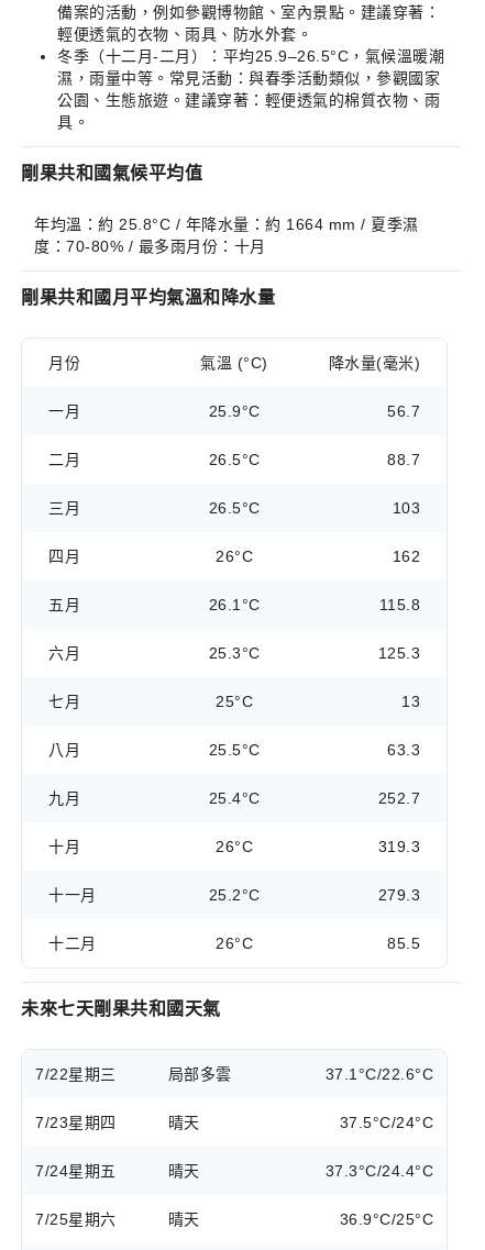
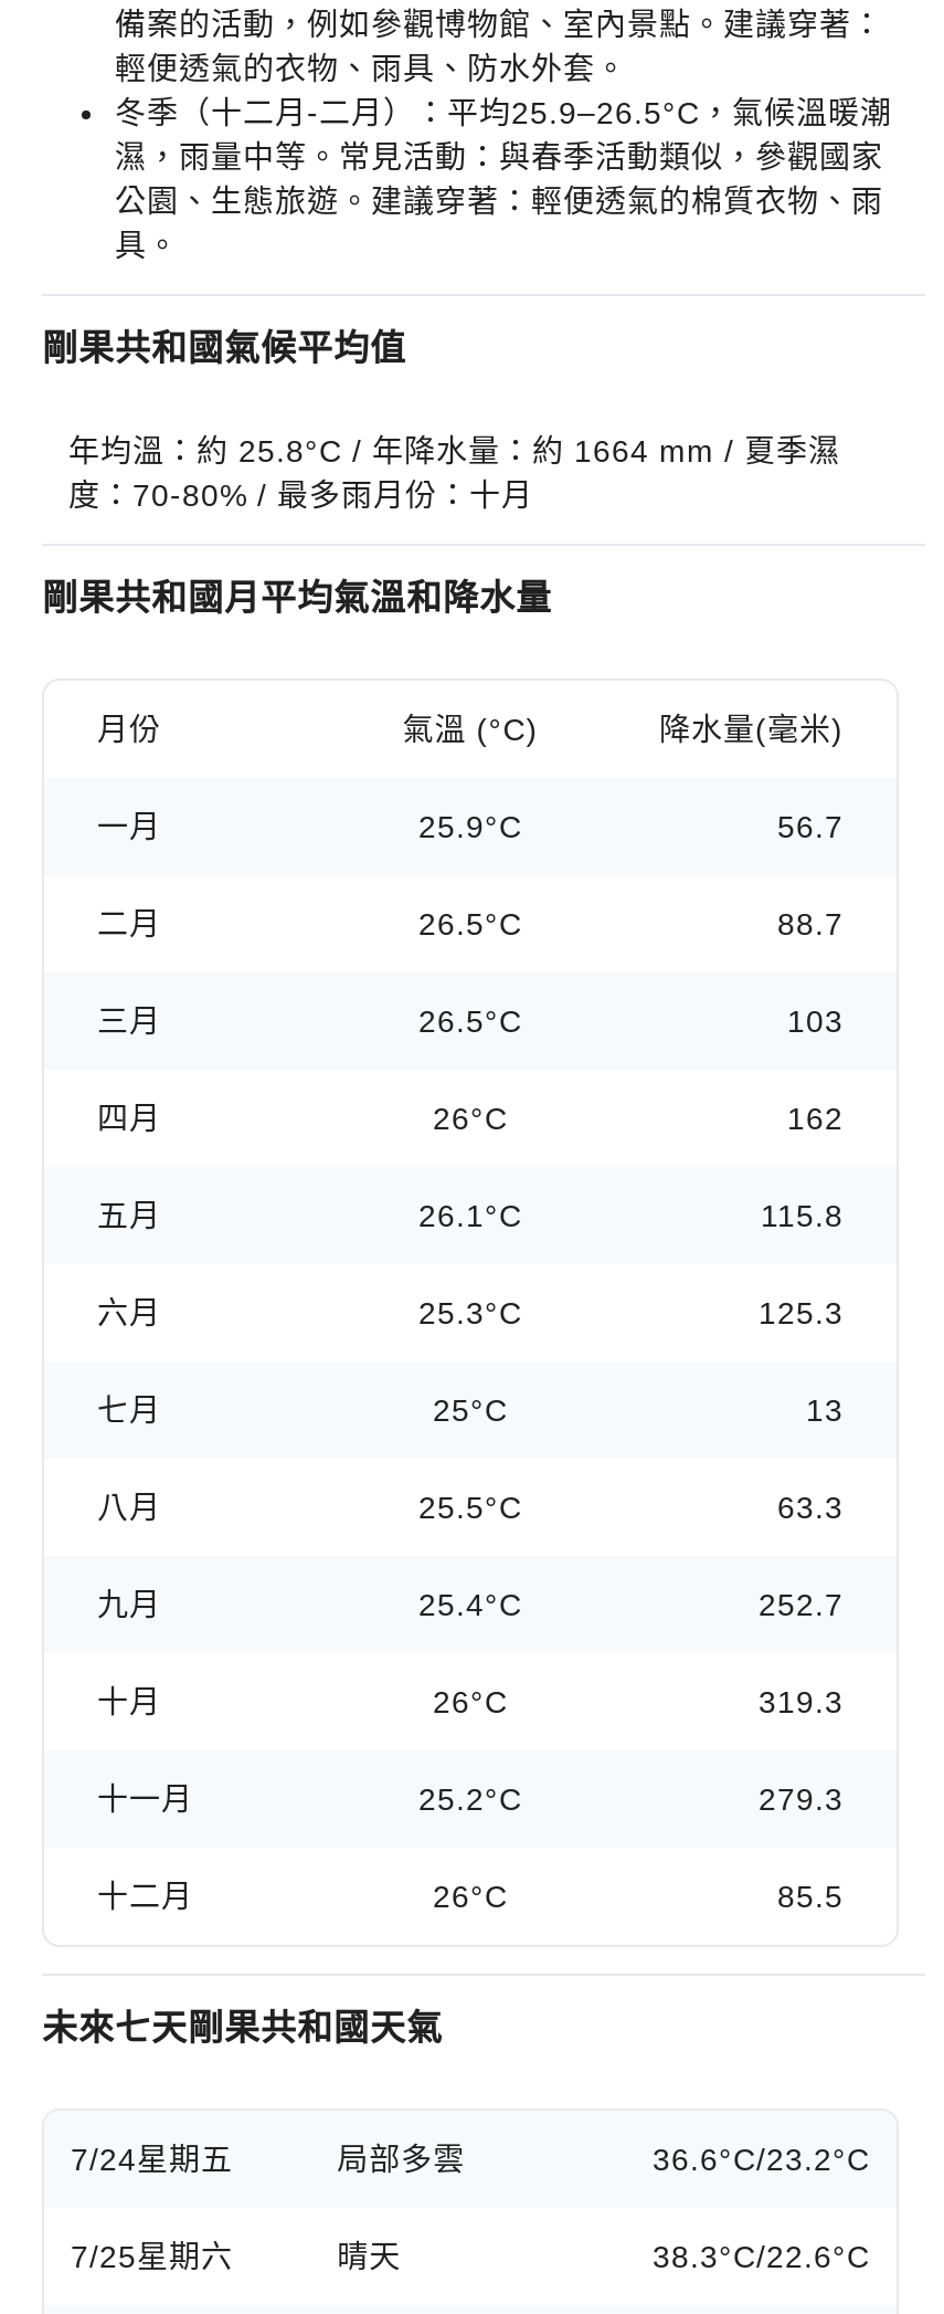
[35,1065,116,1083] 7/22星期三 -> [71,2142,233,2177] 7/24星期五
[35,1065,433,1180] 37.1°C/22.6°C | 7/23星期四 | 晴天 | 37.5°C/24°C | 7/24星期五 | 晴天 | 37.3°C/24.4°C -> [653,2142,870,2177] 36.6°C/23.2°C
[339,1210,433,1228] 36.9°C/25°C -> [653,2239,870,2274] 38.3°C/22.6°C

